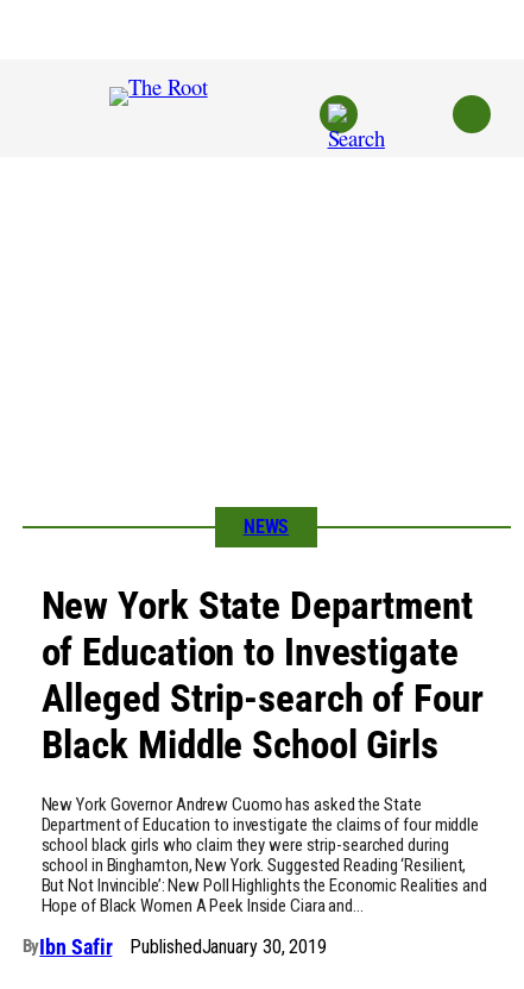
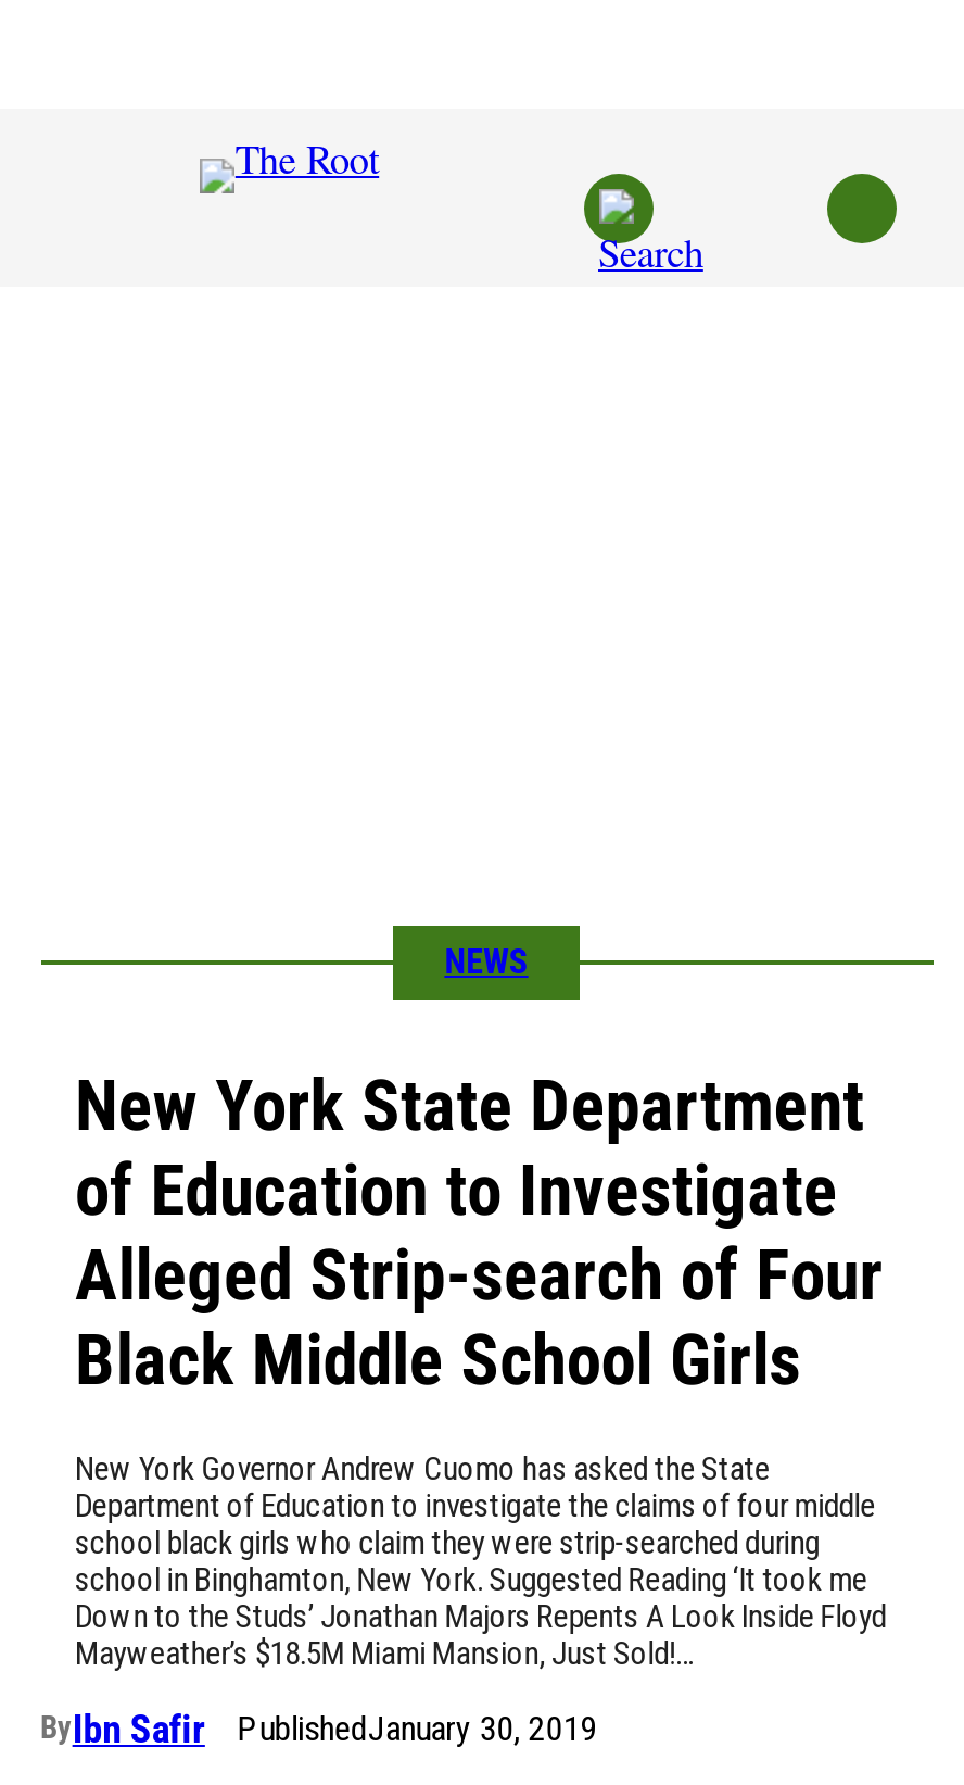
[41,855,487,916] school in Binghamton, New York. Suggested Reading ‘Resilient, | But Not Invincible’: New Poll Highlights the Economic Realities and | Hope of Black Women A Peek Inside Ciara and… -> [75,1560,886,1673] school in Binghamton, New York. Suggested Reading ‘It took me | Down to the Studs’ Jonathan Majors Repents A Look Inside Floyd | Mayweather’s $18.5M Miami Mansion, Just Sold!…

